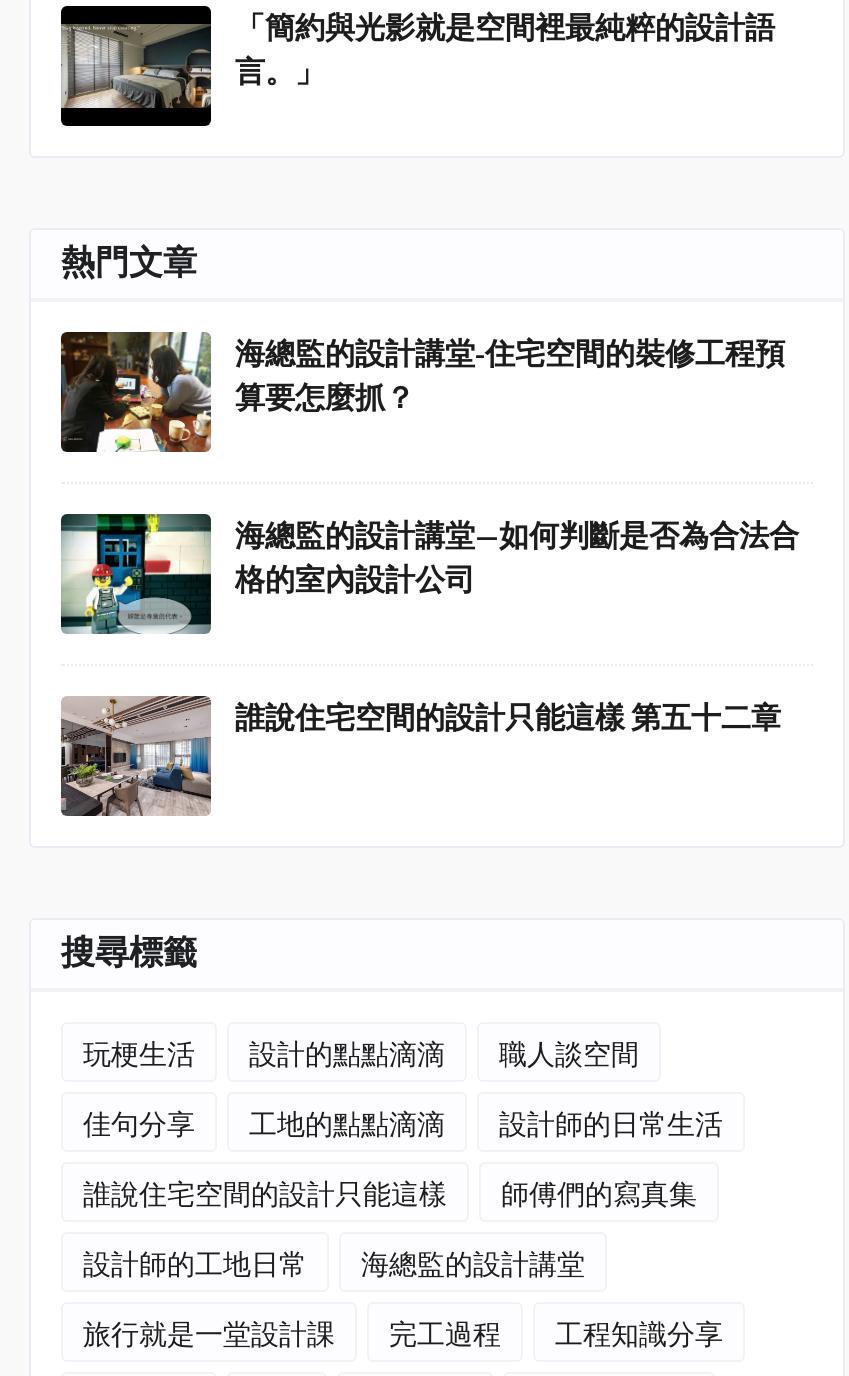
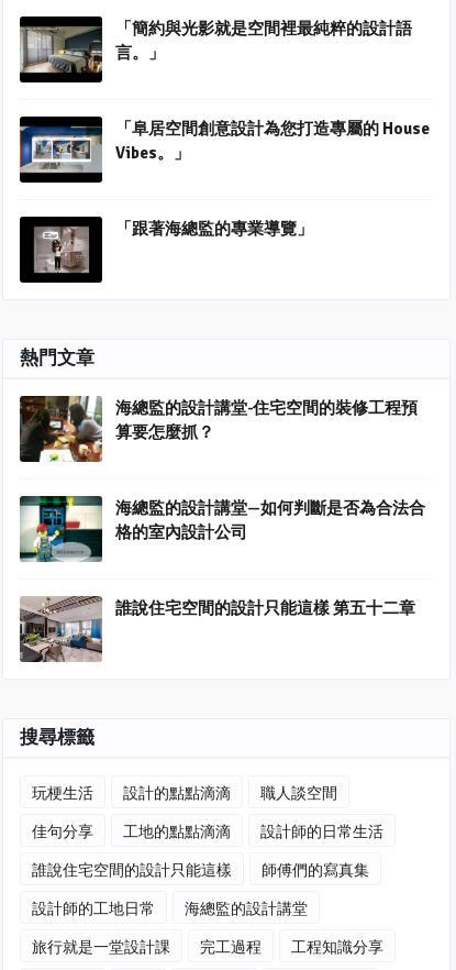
none -> [19,115,430,184] [image] | 「阜居空間創意設計為您打造專屬的 House | Vibes。」
none -> [19,219,313,274] [image] | 「跟著海總監的專業導覽」

